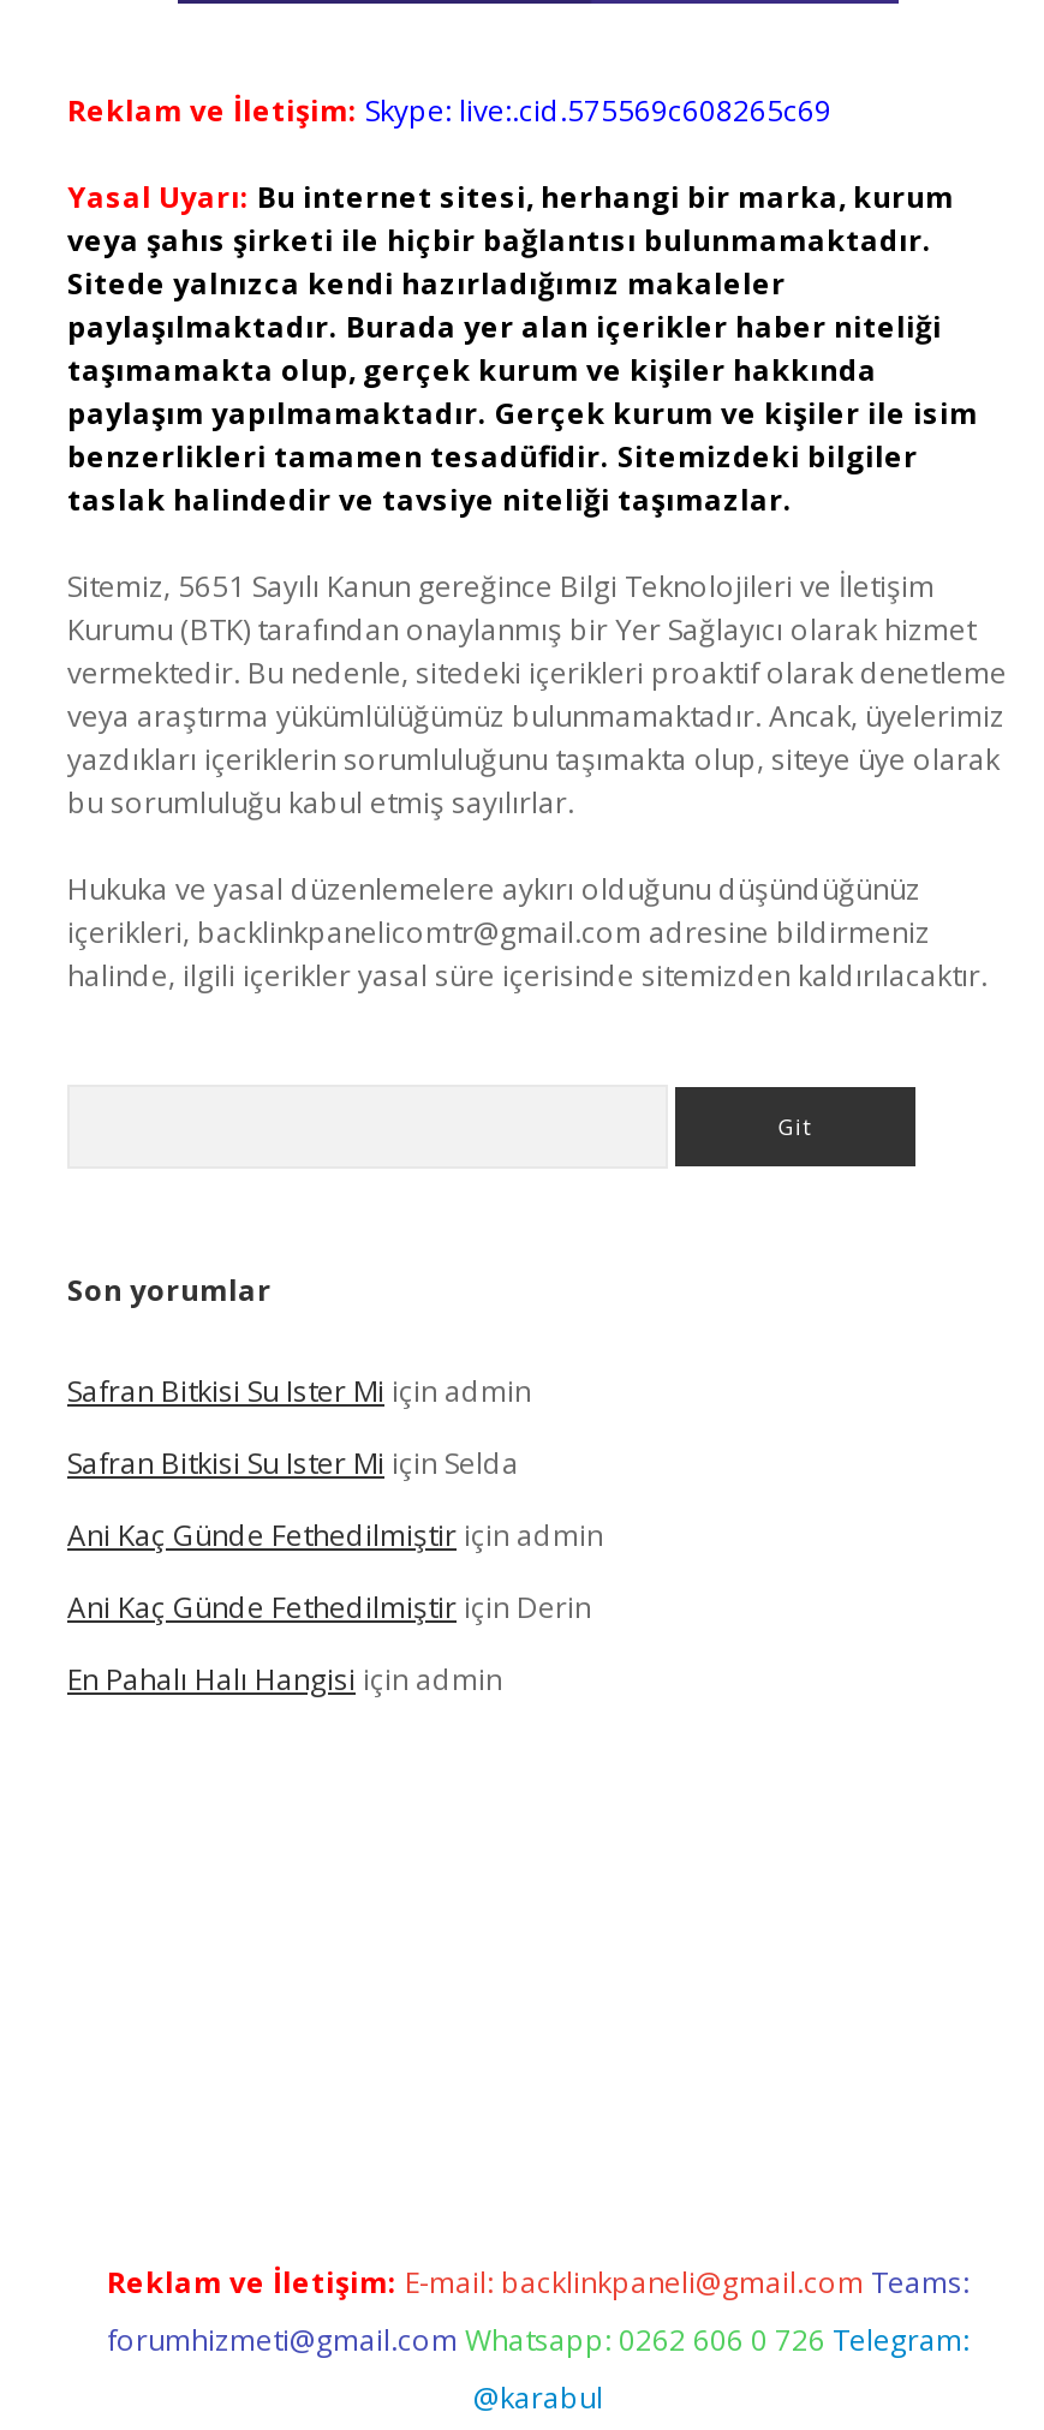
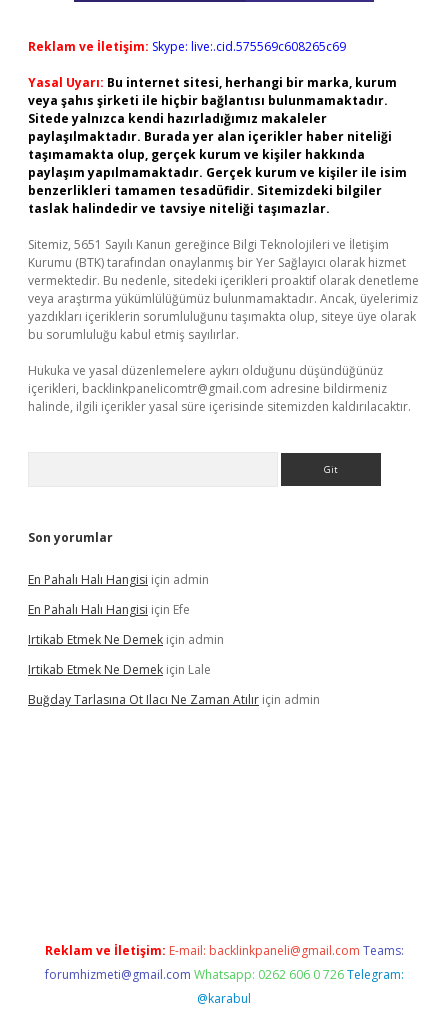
[67,1371,603,1628] Safran Bitkisi Su Ister Mi için admin | Safran Bitkisi Su Ister Mi için Selda | Ani Kaç Günde Fethedilmiştir için admin | Ani Kaç Günde Fethedilmiştir için Derin -> none
moved [67,1659,502,1700] -> [28,571,209,588]: En Pahalı Halı Hangisi için admin
none -> [28,601,320,708] En Pahalı Halı Hangisi için Efe | Irtikab Etmek Ne Demek için admin | Irtikab Etmek Ne Demek için Lale | Buğday Tarlasına Ot Ilacı Ne Zaman Atılır için admin

